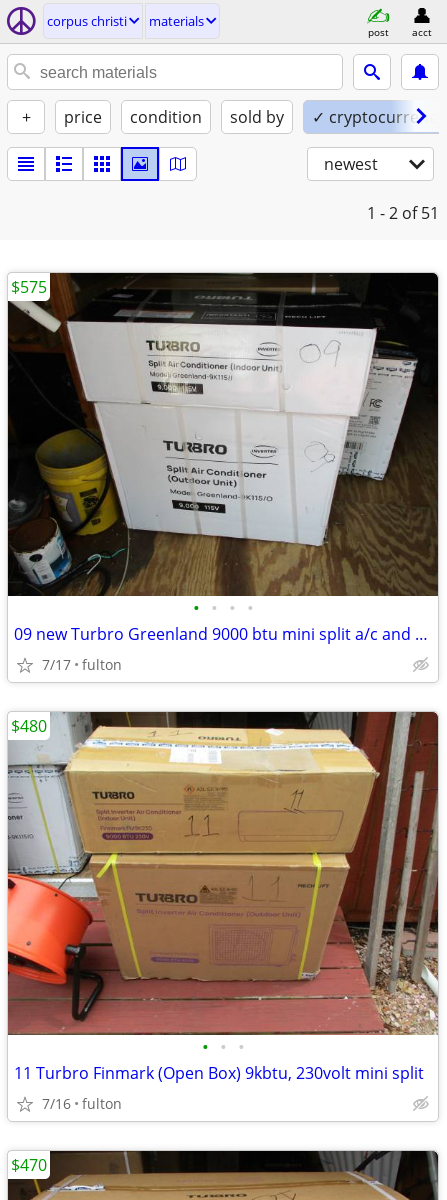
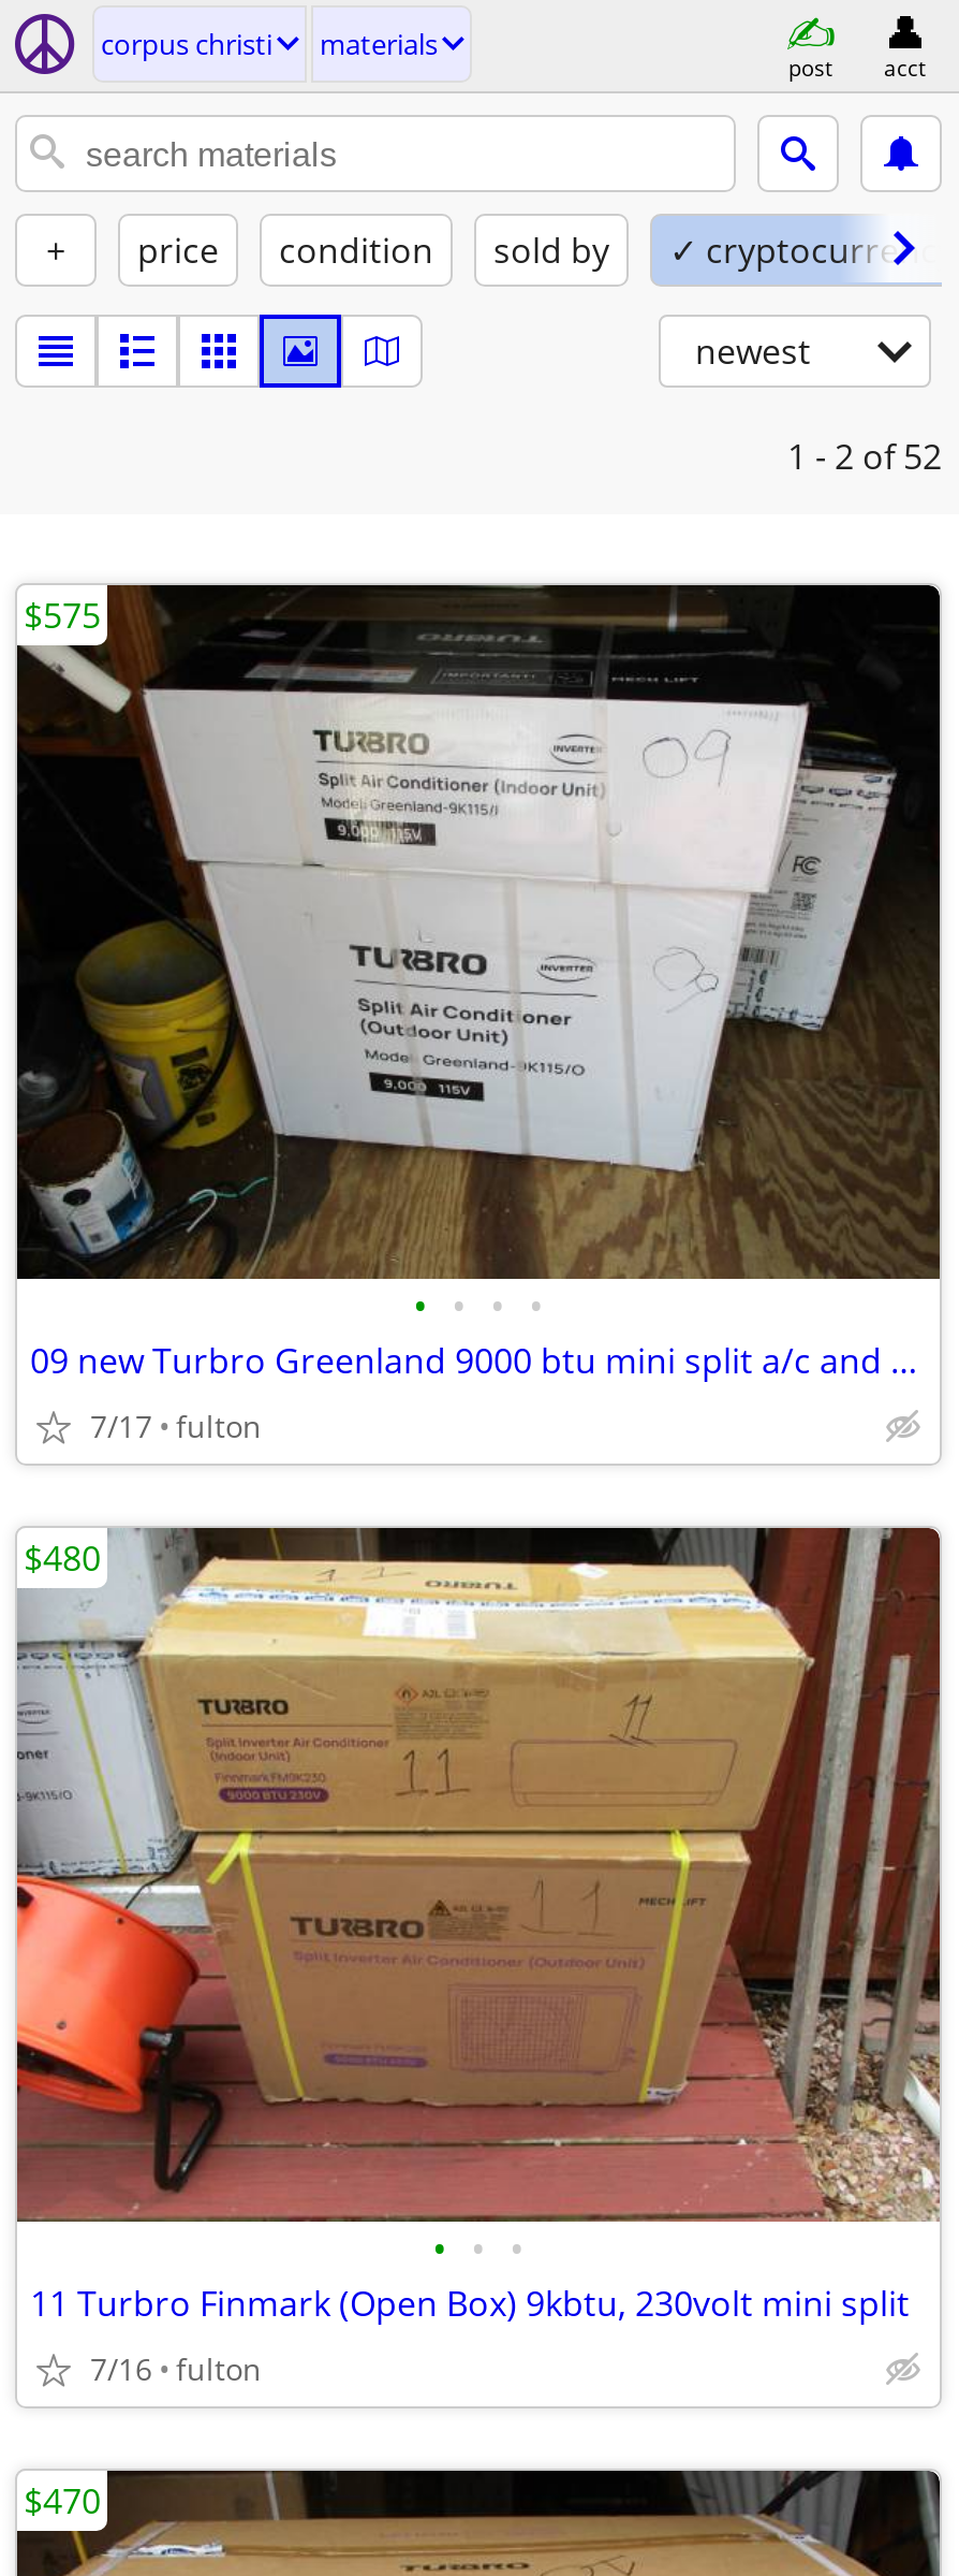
[367,202,439,224] 1 - 2 of 51 -> [787,433,942,480] 1 - 2 of 52

